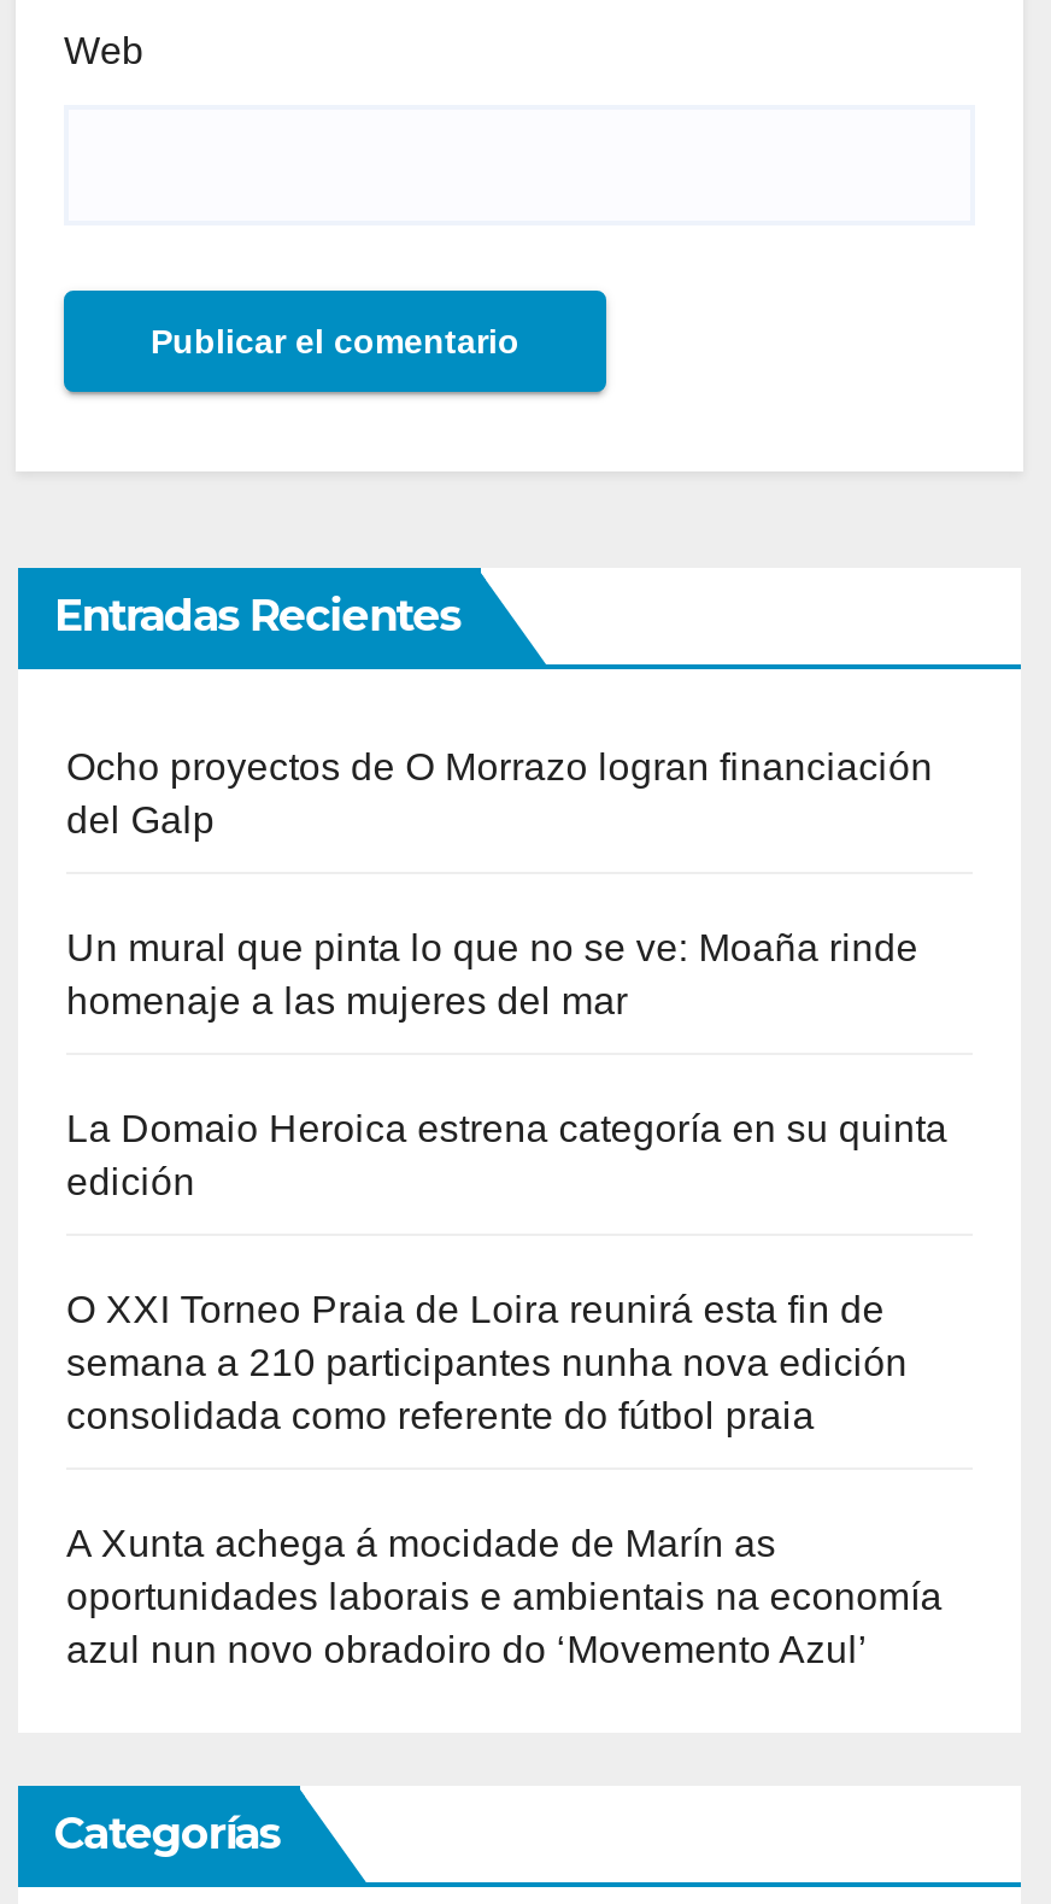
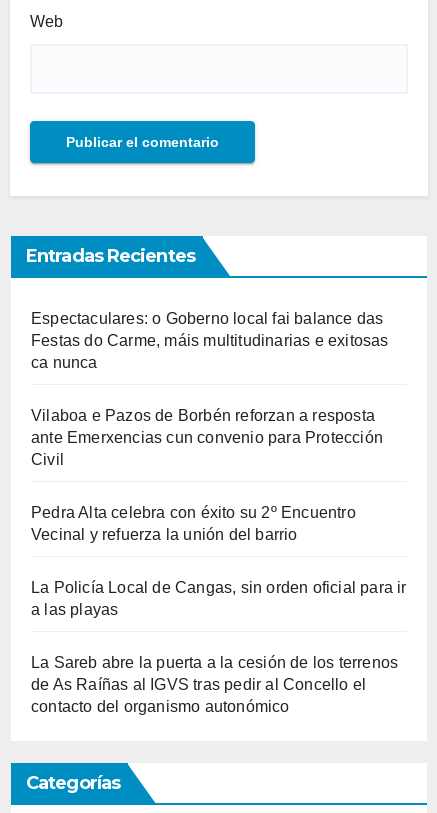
[66,748,933,842] Ocho proyectos de O Morrazo logran financiación | del Galp -> [31,310,389,371] Espectaculares: o Goberno local fai balance das | Festas do Carme, máis multitudinarias e exitosas | ca nunca
[66,928,918,1023] Un mural que pinta lo que no se ve: Moaña rinde | homenaje a las mujeres del mar -> [31,407,383,468] Vilaboa e Pazos de Borbén reforzan a resposta | ante Emerxencias cun convenio para Protección | Civil
[66,1109,948,1203] La Domaio Heroica estrena categoría en su quinta | edición -> [31,504,356,543] Pedra Alta celebra con éxito su 2º Encuentro | Vecinal y refuerza la unión del barrio
[66,1290,908,1437] O XXI Torneo Praia de Loira reunirá esta fin de | semana a 210 participantes nunha nova edición | consolidada como referente do fútbol praia -> [31,579,407,618] La Policía Local de Cangas, sin orden oficial para ir | a las playas
[66,1524,942,1671] A Xunta achega á mocidade de Marín as | oportunidades laborais e ambientais na economía | azul nun novo obradoiro do ‘Movemento Azul’ -> [31,654,398,715] La Sareb abre la puerta a la cesión de los terrenos | de As Raíñas al IGVS tras pedir al Concello el | contacto del organismo autonómico

